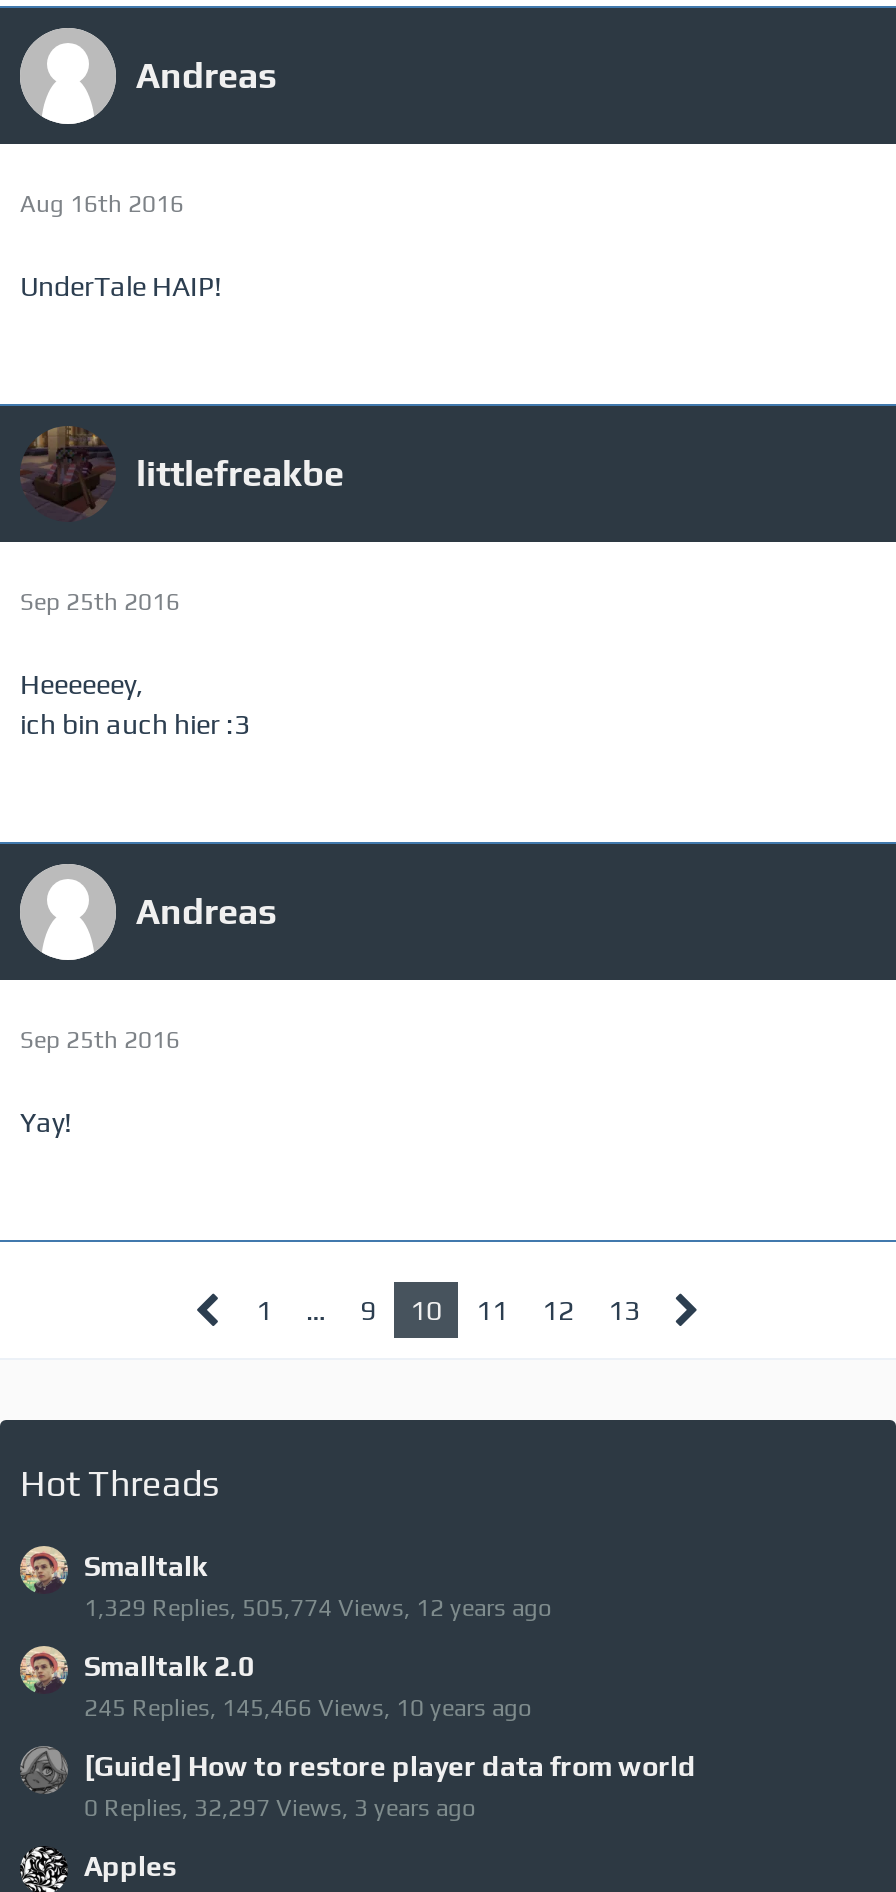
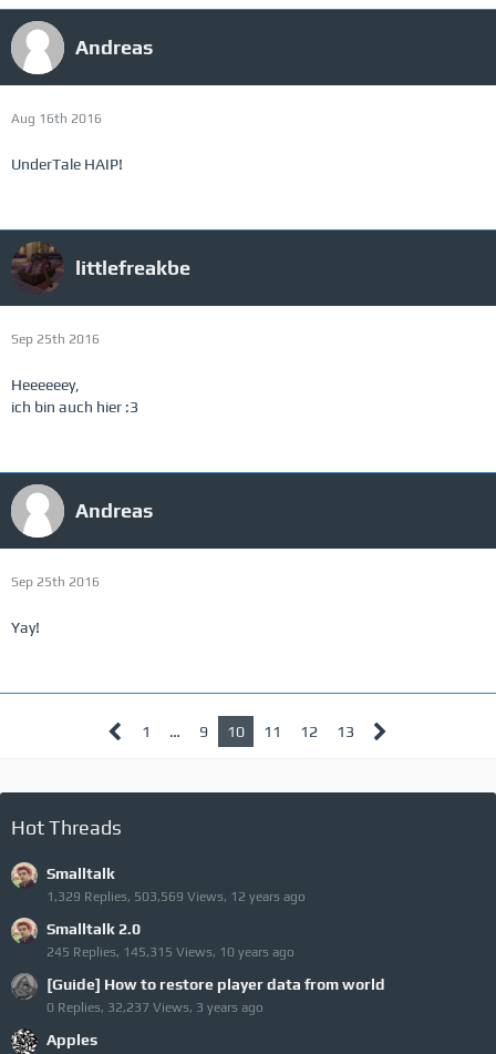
[84,1594,552,1622] 1,329 Replies, 505,774 Views, 12 years ago -> [46,889,306,904] 1,329 Replies, 503,569 Views, 12 years ago
[84,1694,532,1722] 245 Replies, 145,466 Views, 10 years ago -> [46,944,294,960] 245 Replies, 145,315 Views, 10 years ago
[84,1794,476,1822] 0 Replies, 32,297 Views, 3 years ago -> [46,1000,263,1015] 0 Replies, 32,237 Views, 3 years ago

